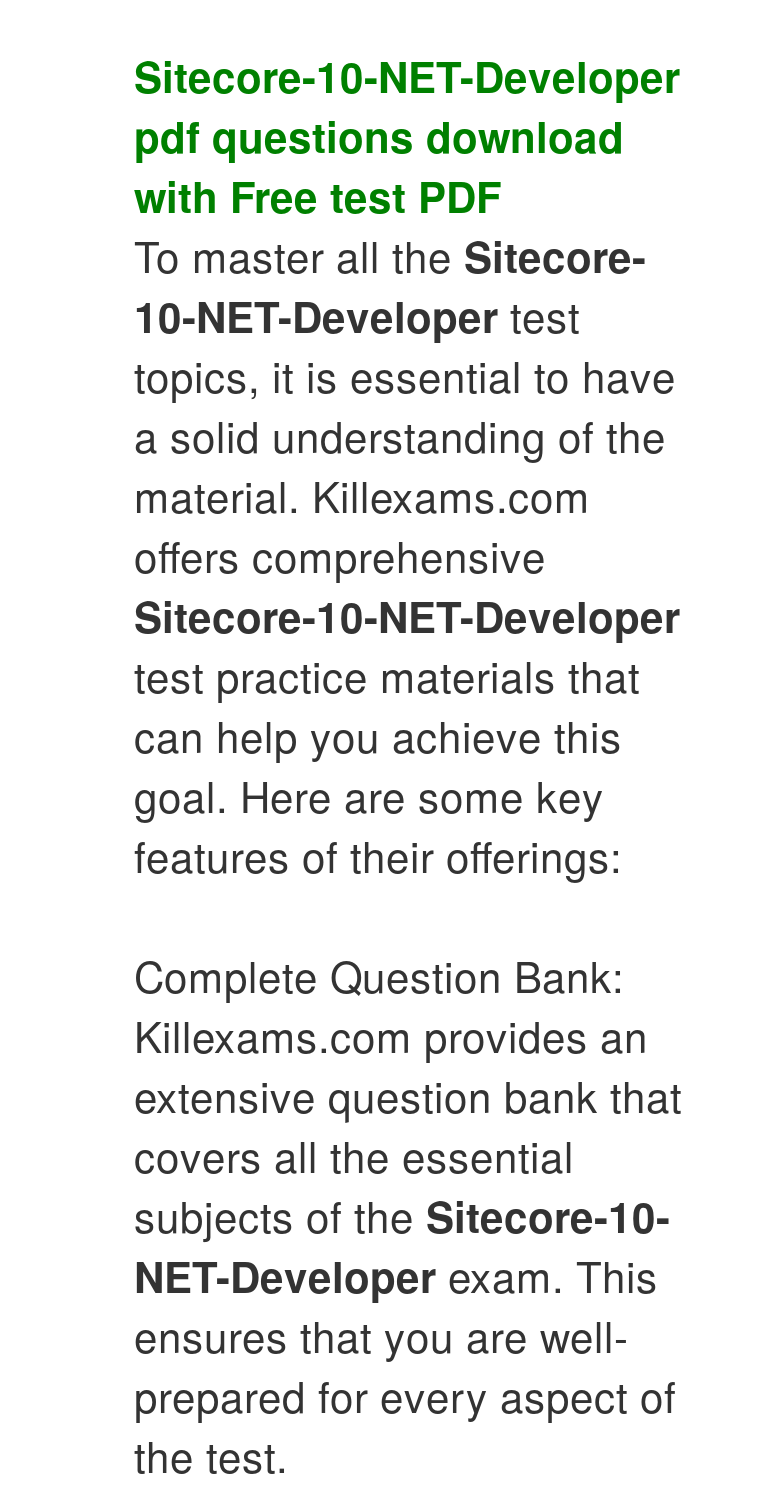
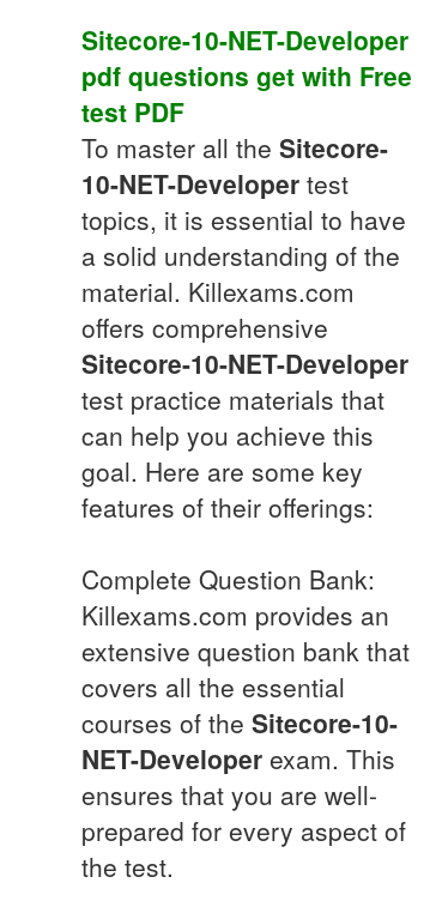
[134,105,624,225] pdf questions download | with Free test PDF -> [81,57,412,129] pdf questions get with Free | test PDF
[134,1185,670,1245] subjects of the Sitecore-10- -> [81,704,398,740] courses of the Sitecore-10-

